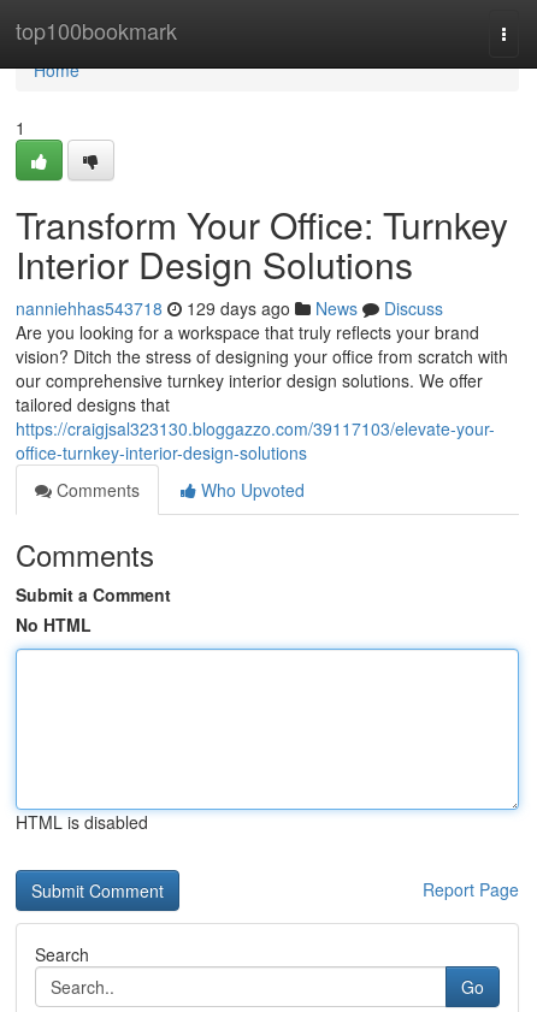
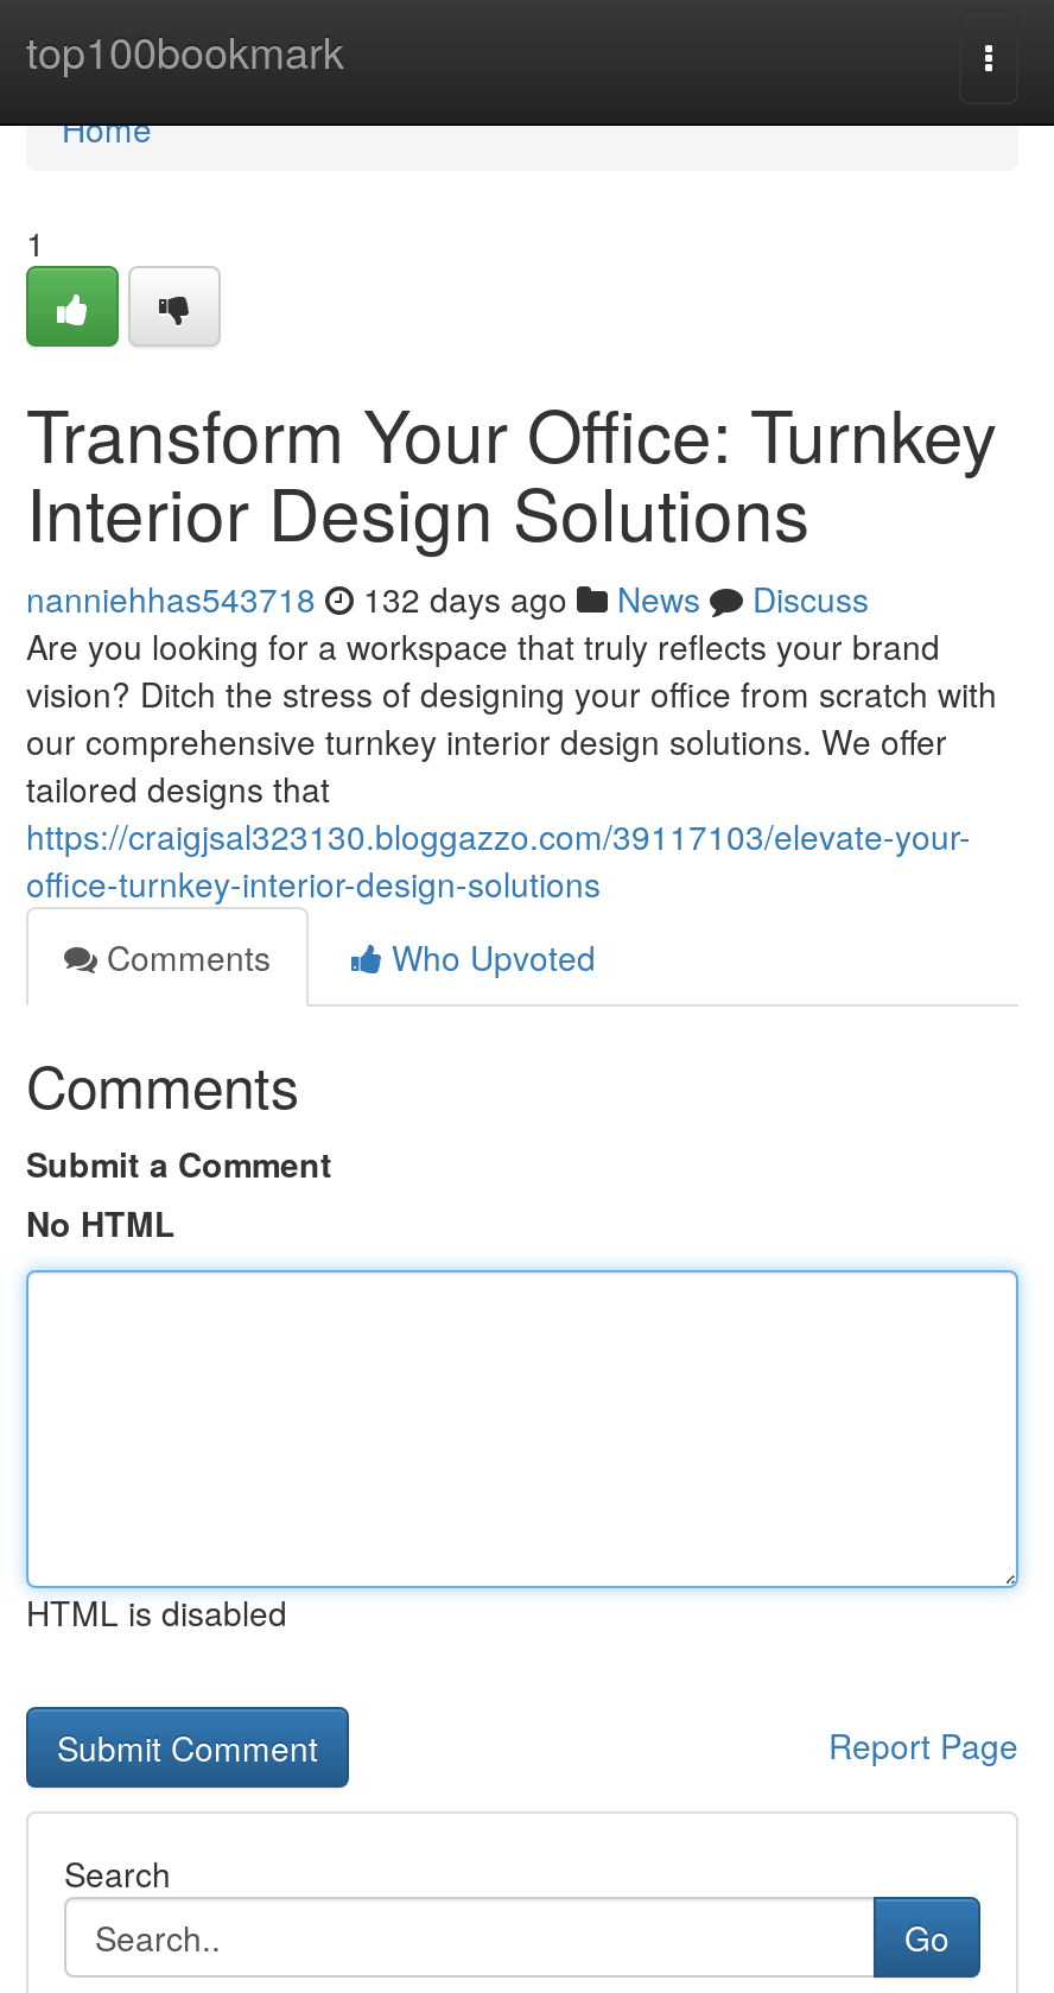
[16,296,443,320] nanniehhas543718 129 days ago News Discuss -> [26,575,869,622] nanniehhas543718 132 days ago News Discuss

